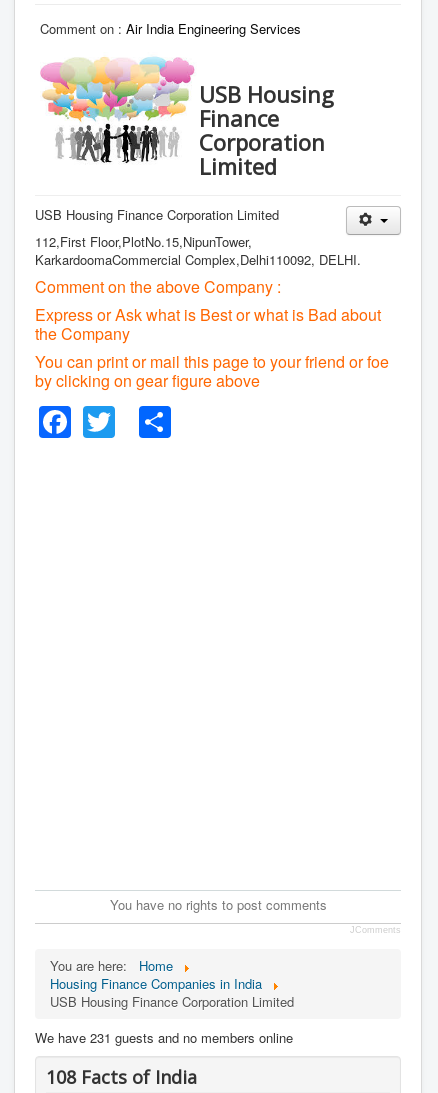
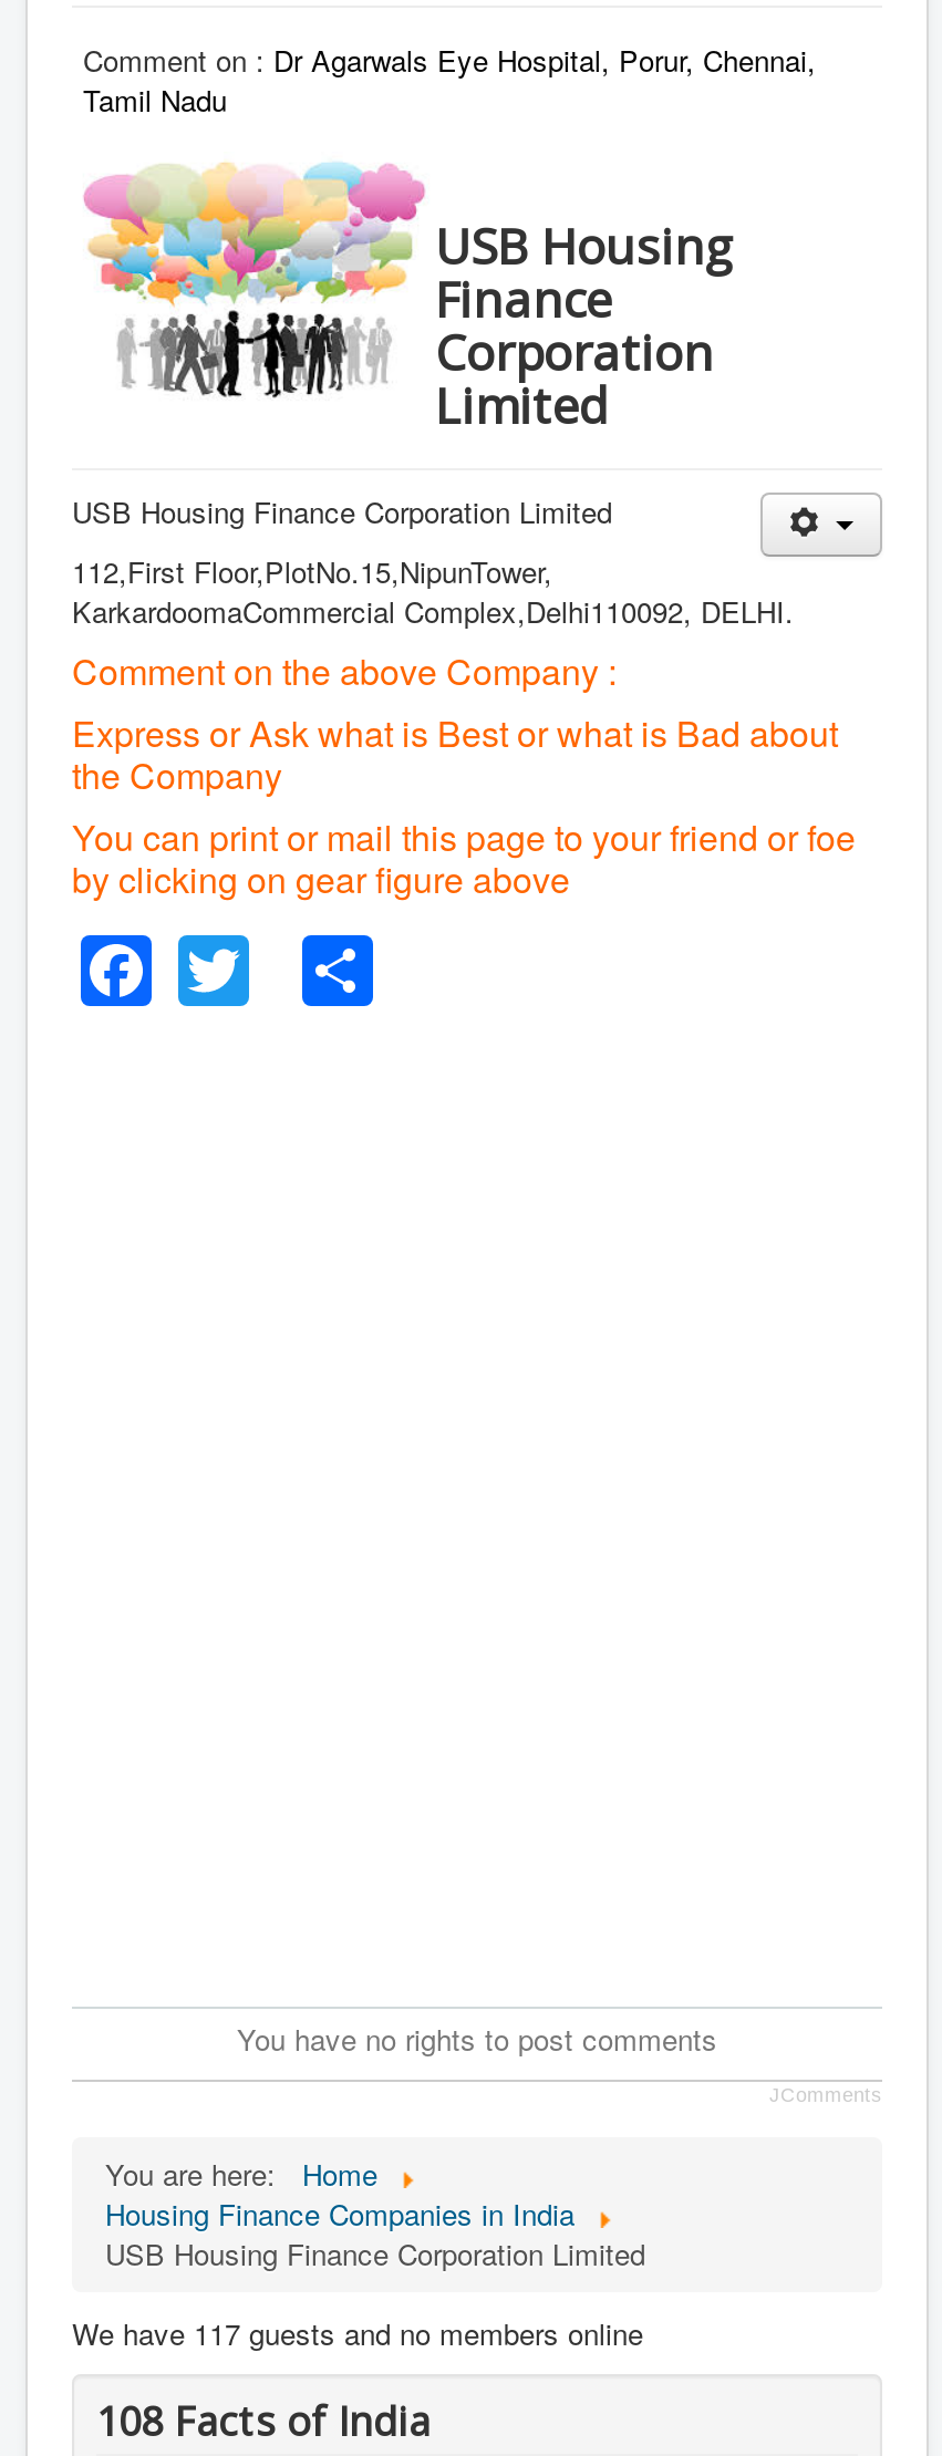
[40,19,301,38] Comment on : Air India Engineering Services -> [83,39,816,121] Comment on : Dr Agarwals Eye Hospital, Porur, Chennai, | Tamil Nadu
[35,1028,293,1047] We have 231 guests and no members online -> [72,2311,643,2353] We have 117 guests and no members online

